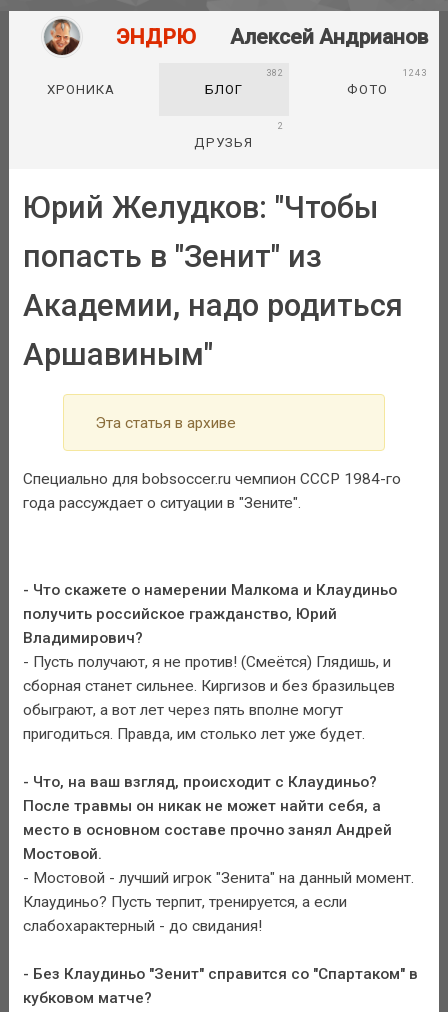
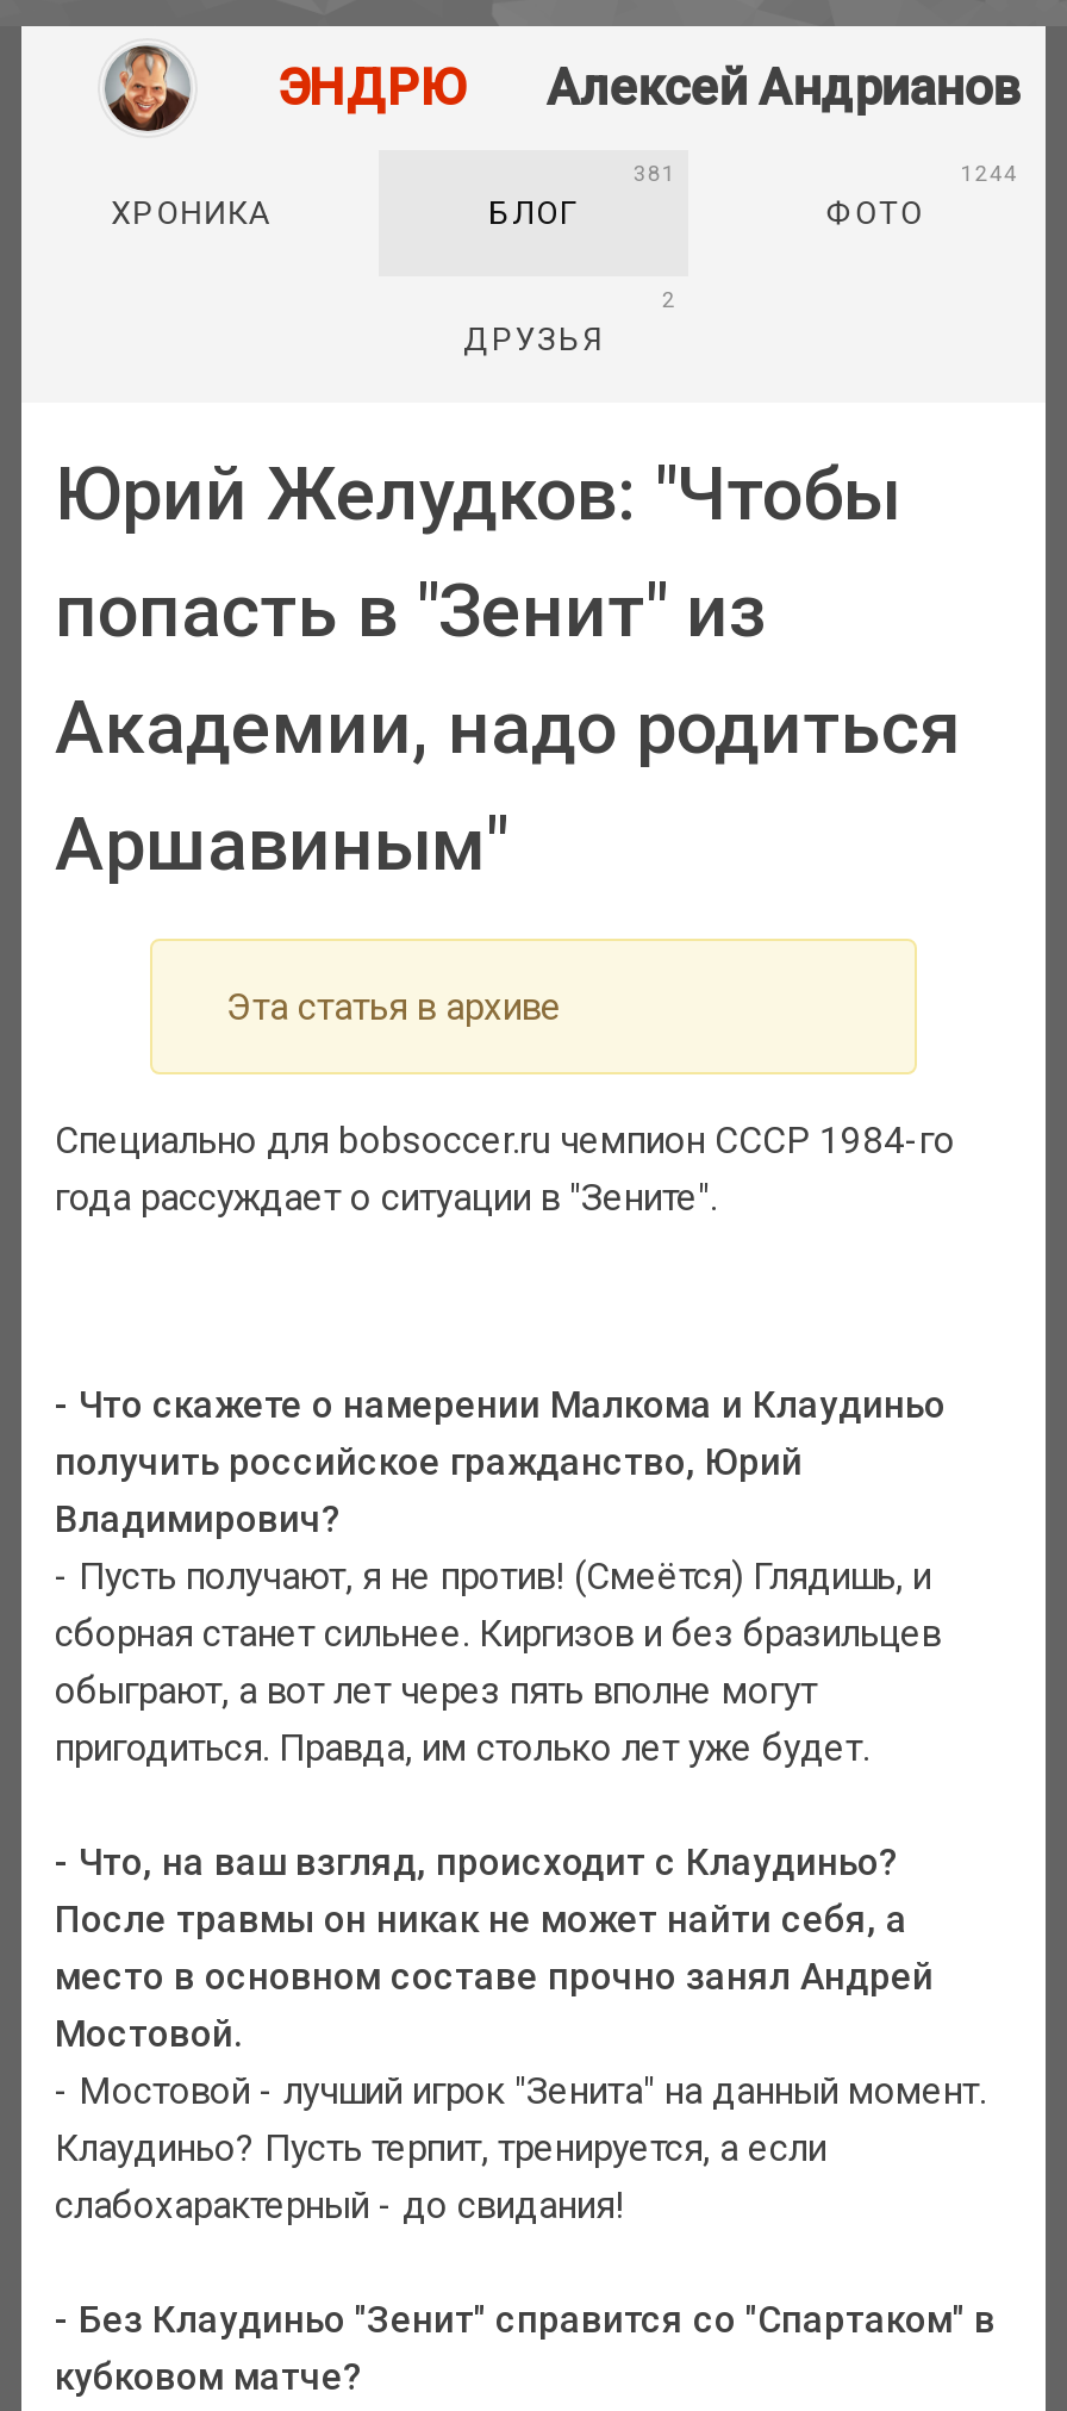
[266,67,284,78] 382 -> [633,159,676,185] 381
[403,67,427,78] 1243 -> [960,159,1017,185] 1244

